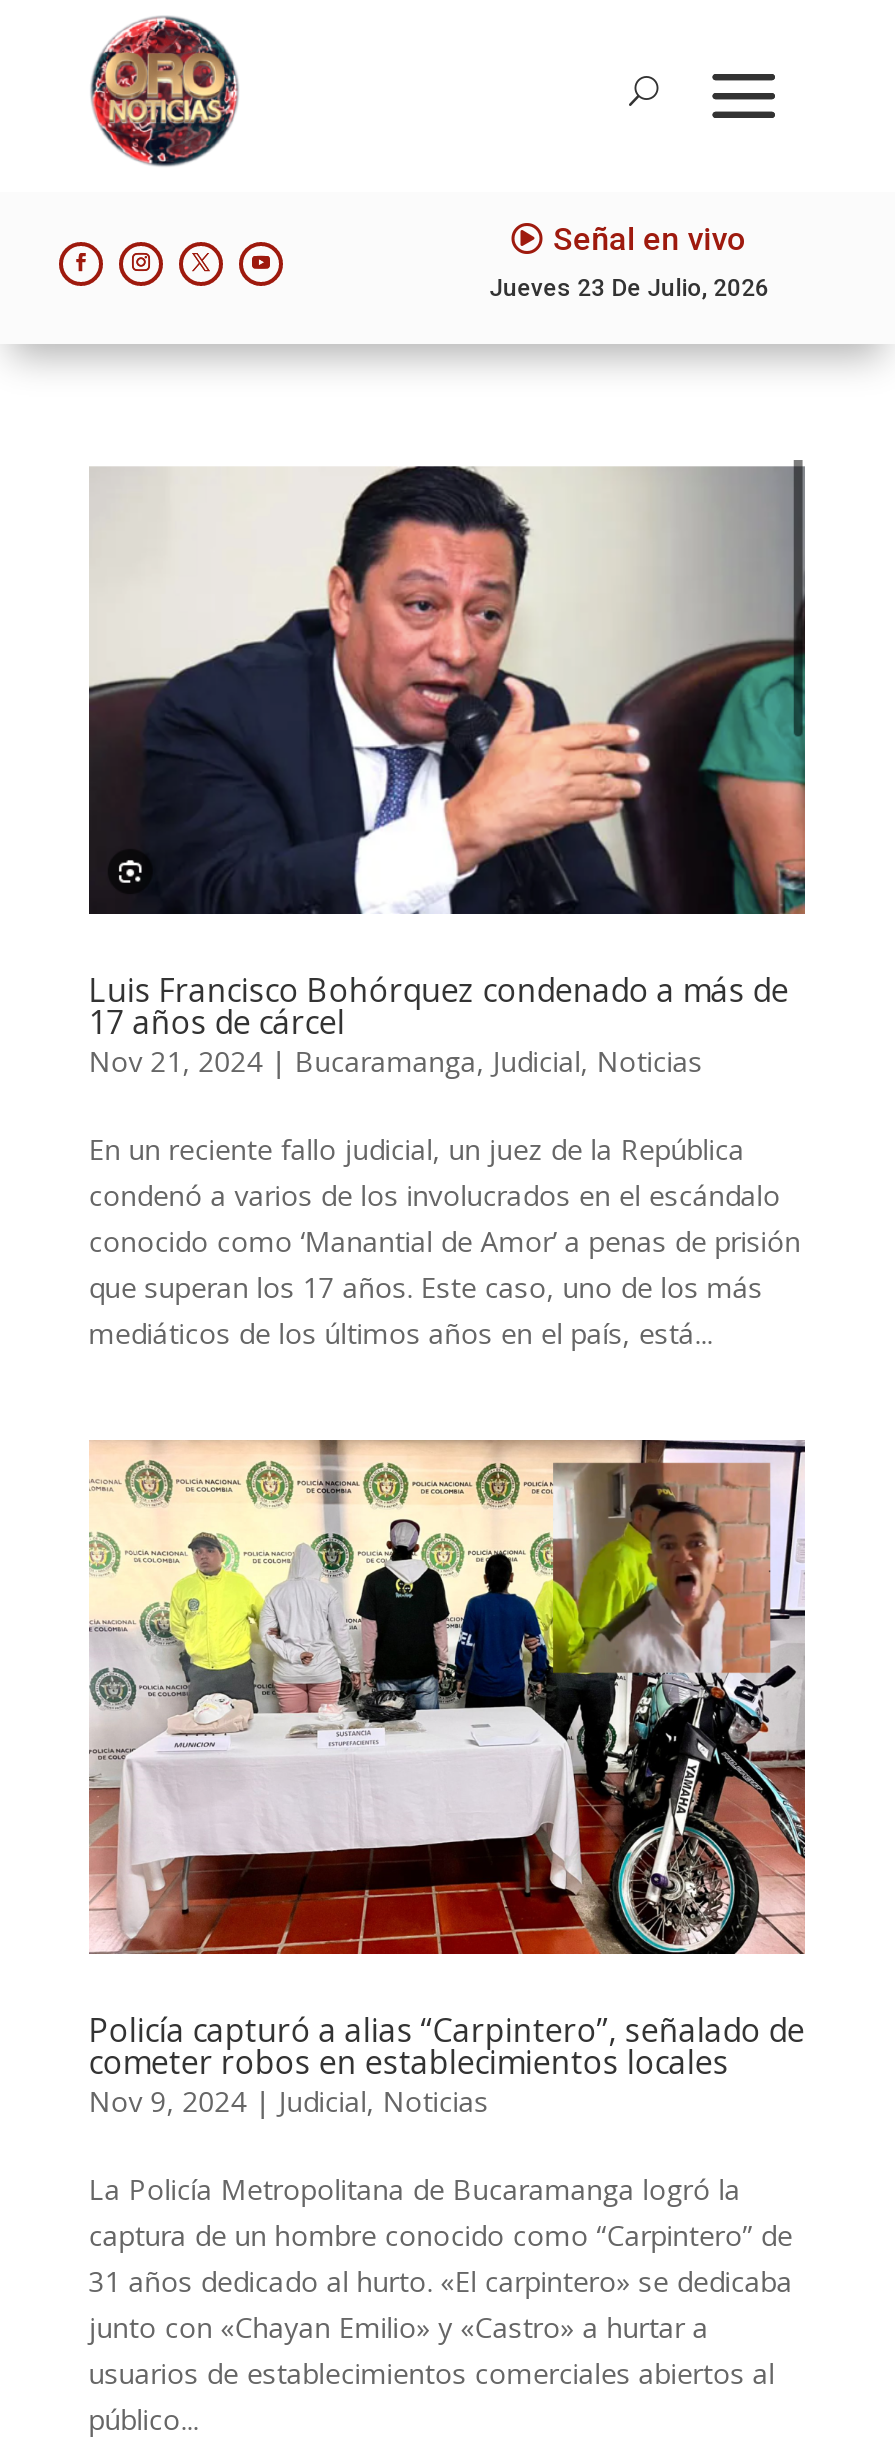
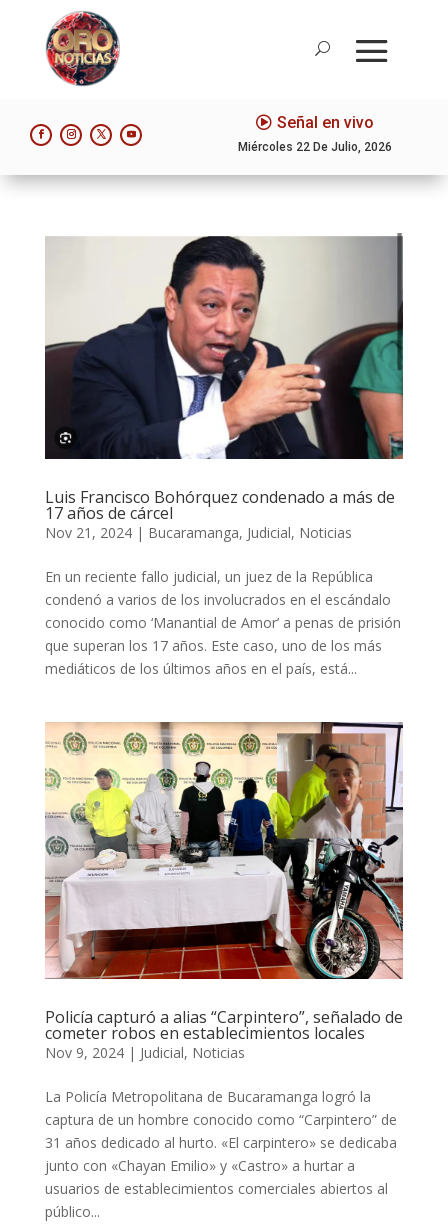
[489,273,769,301] Jueves 23 De Julio, 2026 -> [238,139,392,153] Miércoles 22 De Julio, 2026

